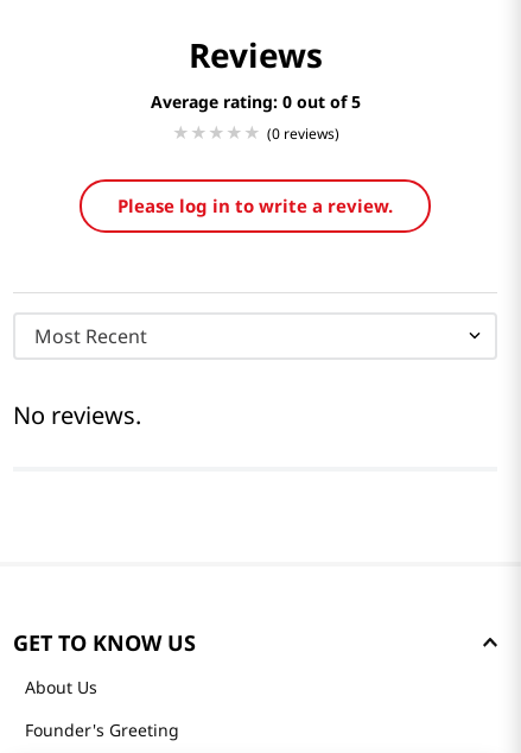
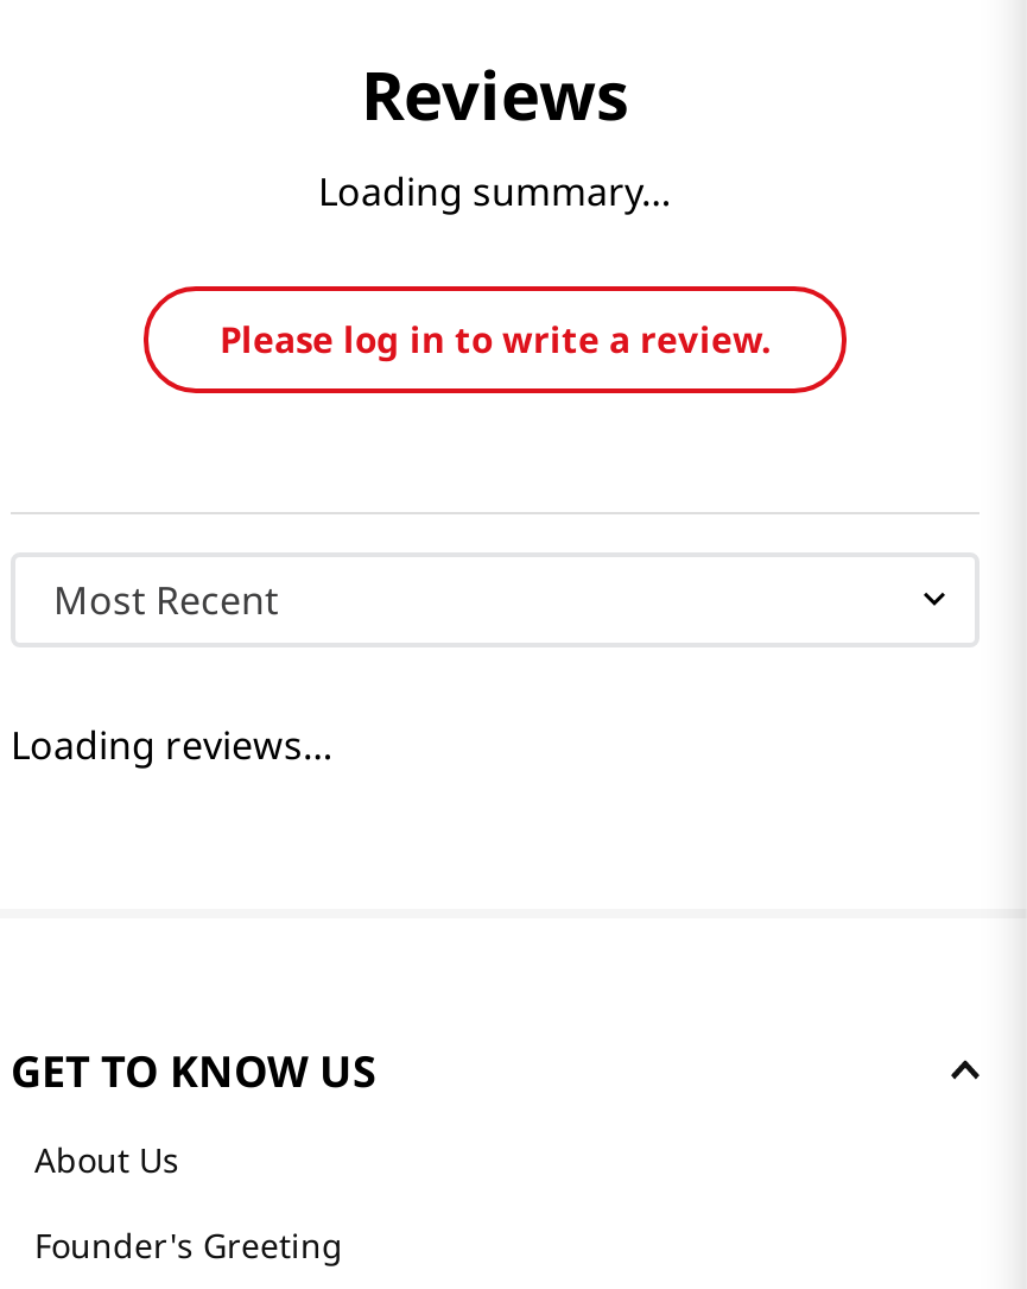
[150,90,339,143] Average rating: 0 | (0 reviews) -> [318,165,672,217] Loading summary…
[13,399,141,431] No reviews. -> [11,719,334,771] Loading reviews…

